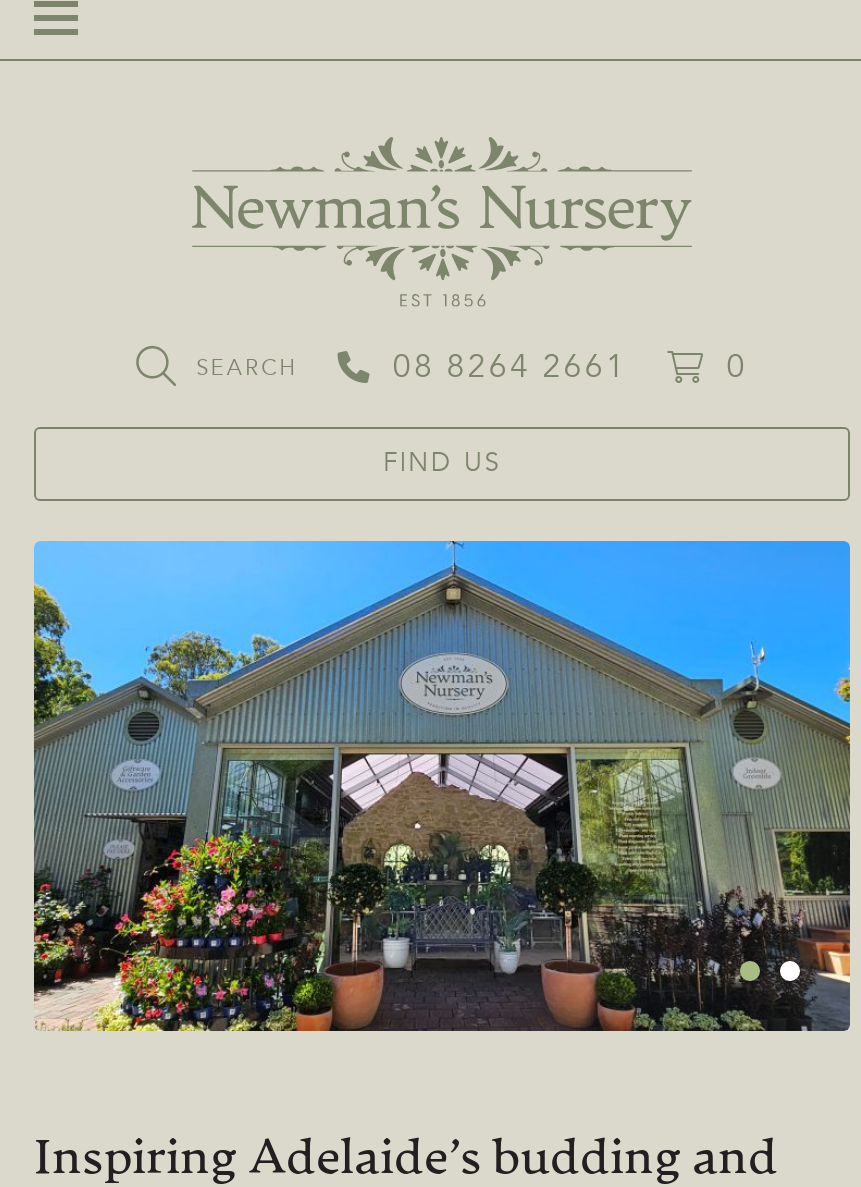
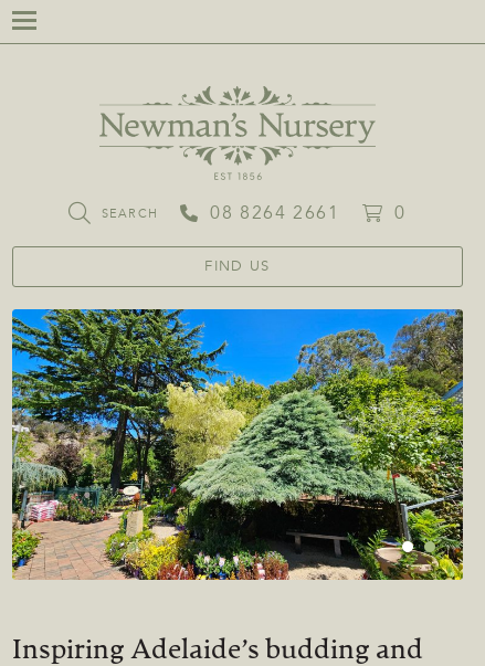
[32,539,852,1033] [image] -> [11,308,464,581] [image]

